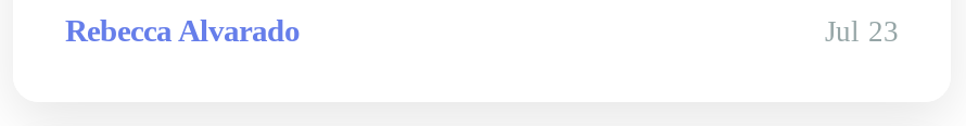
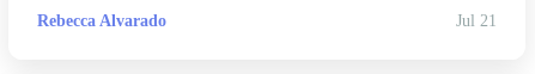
[825,15,899,47] Jul 23 -> [456,12,497,29] Jul 21

